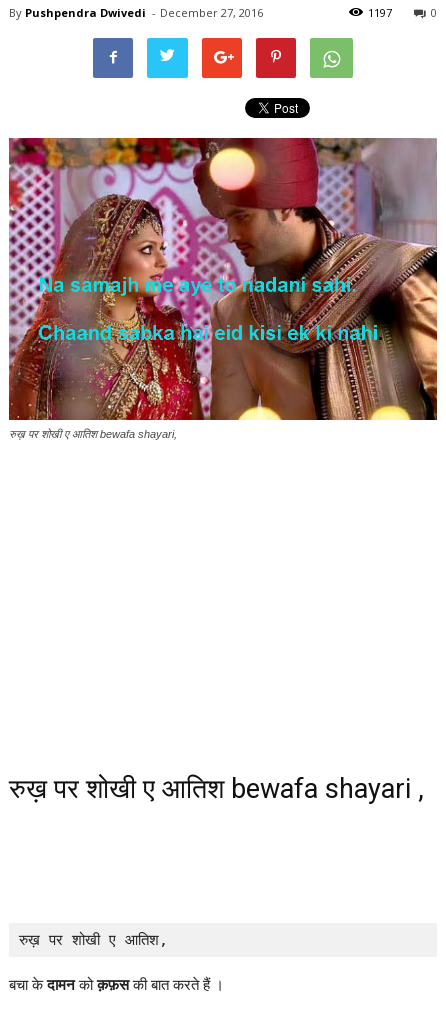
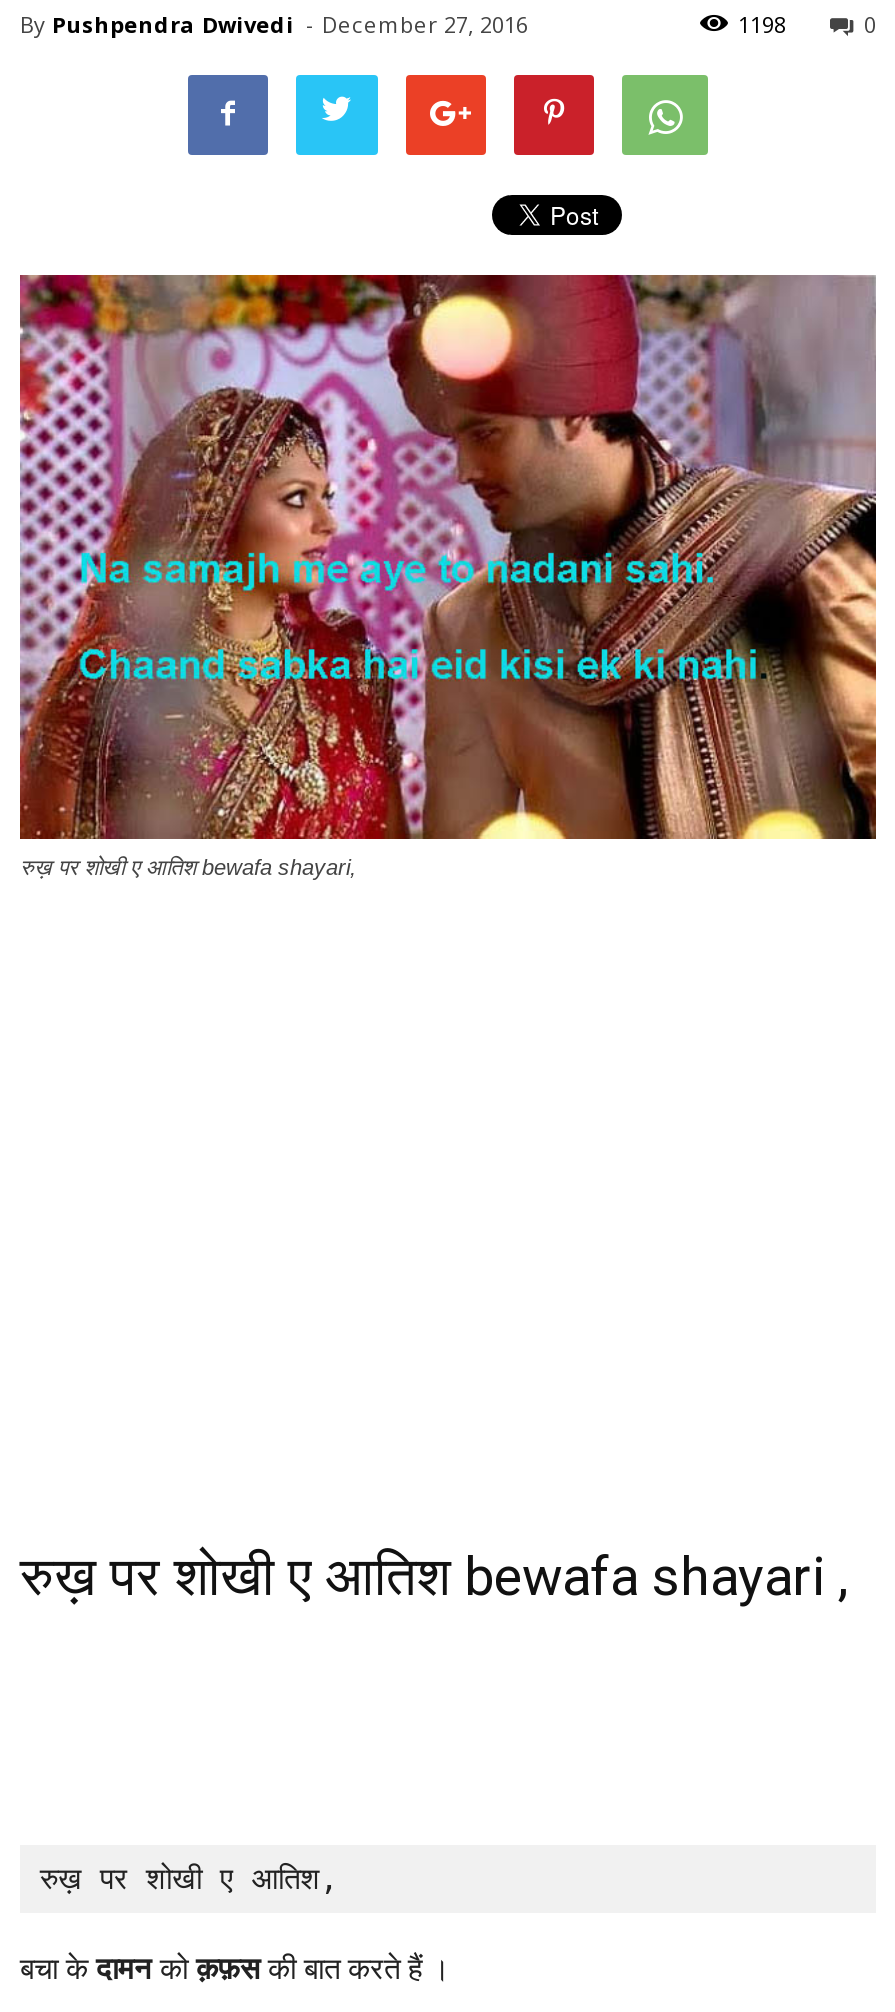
[368,5,392,20] 1197 -> [738,9,786,39] 1198

